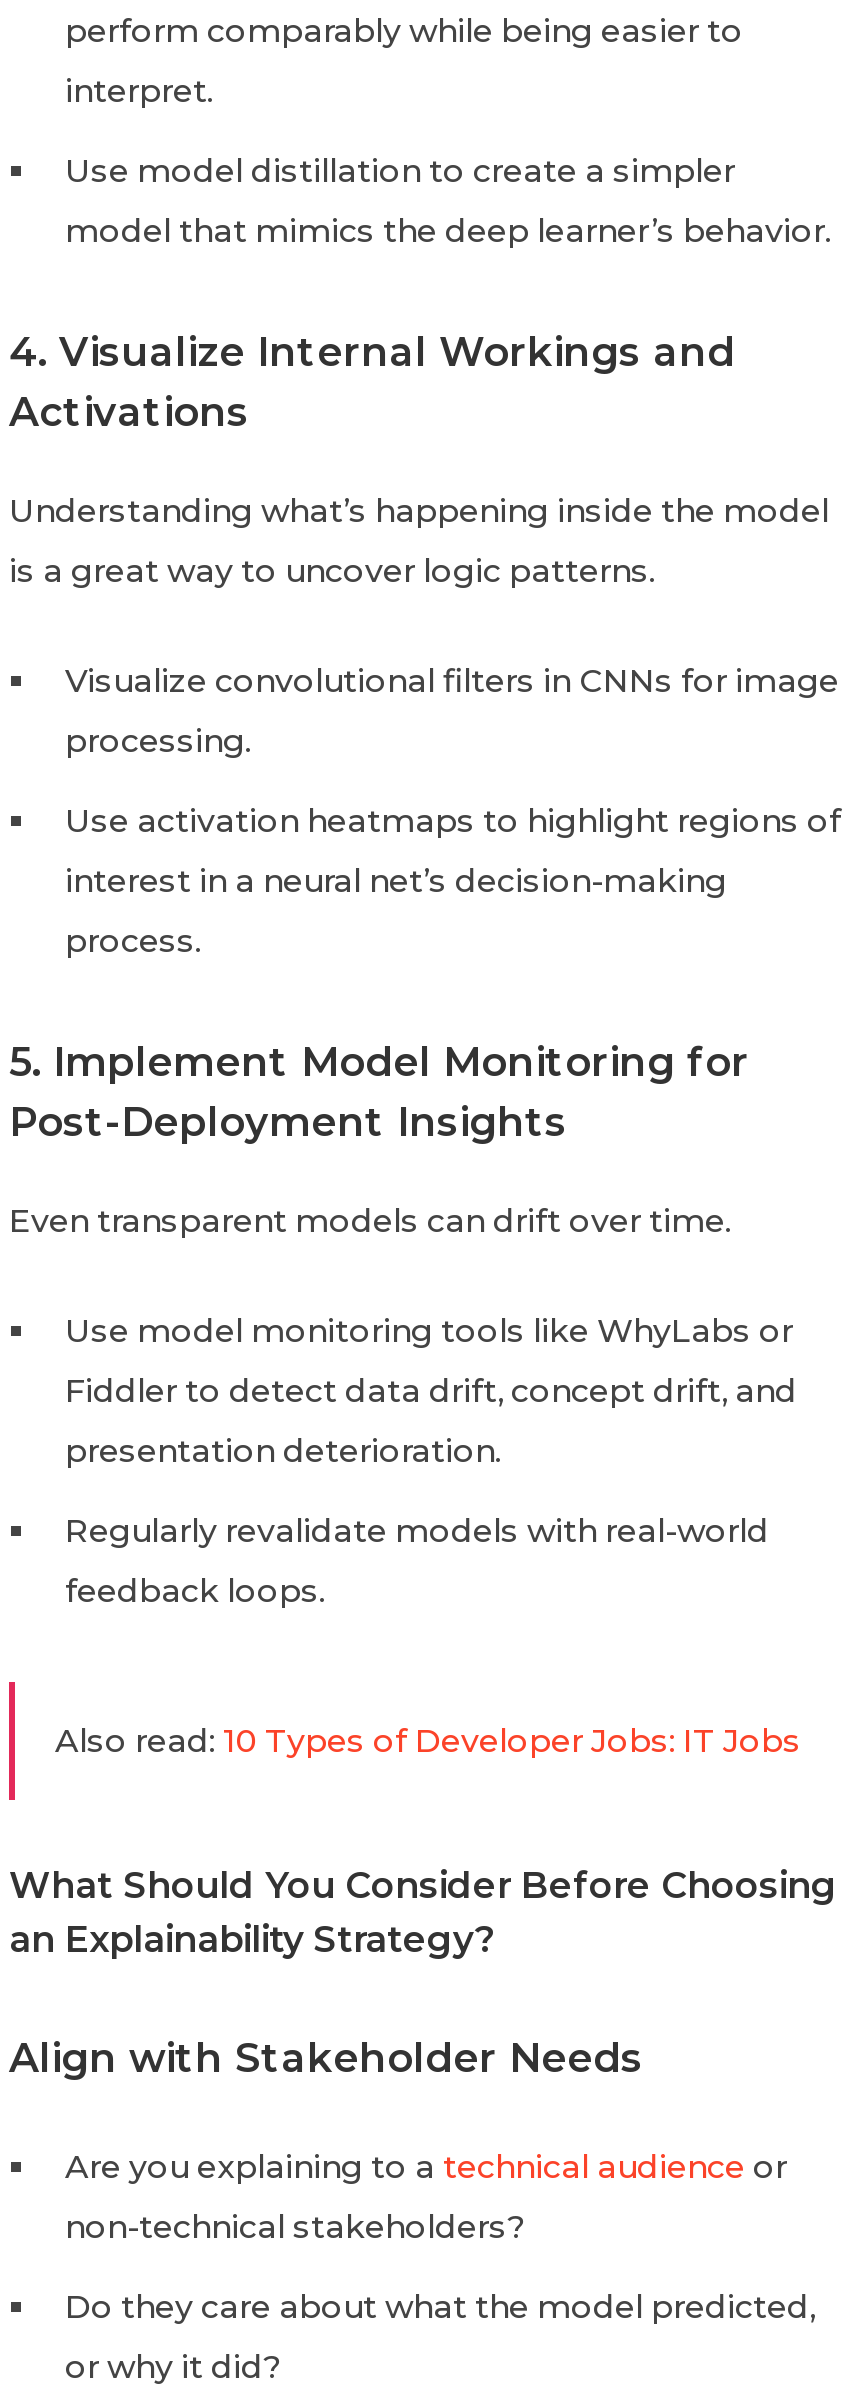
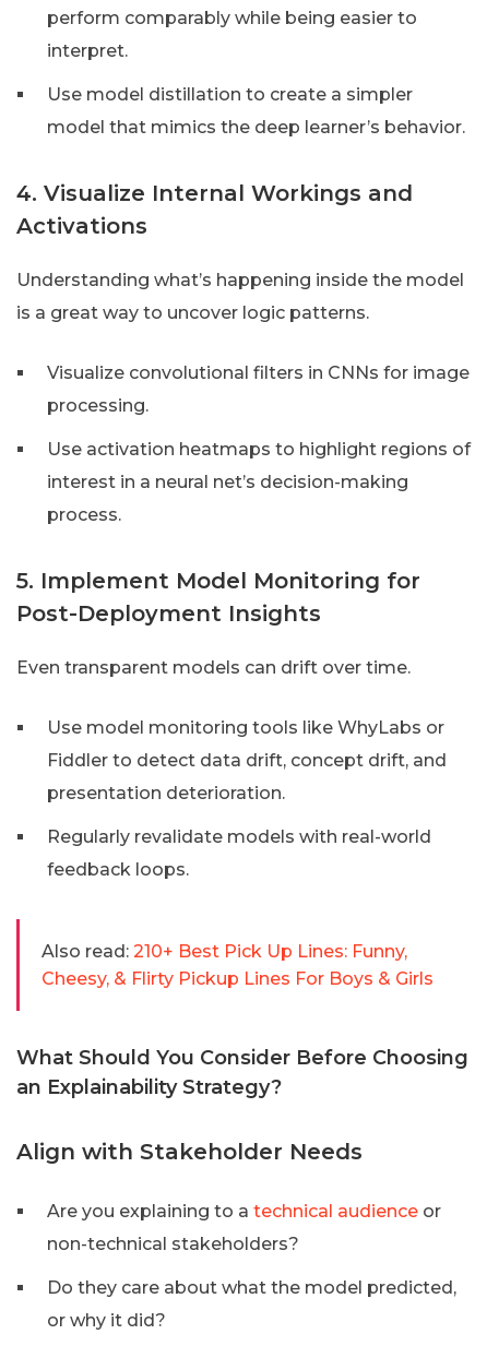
[55,1722,801,1760] Also read: 10 Types of Developer Jobs: IT Jobs -> [41,941,433,989] Also read: 210+ Best Pick Up Lines: Funny, | Cheesy, & Flirty Pickup Lines For Boys & Girls

